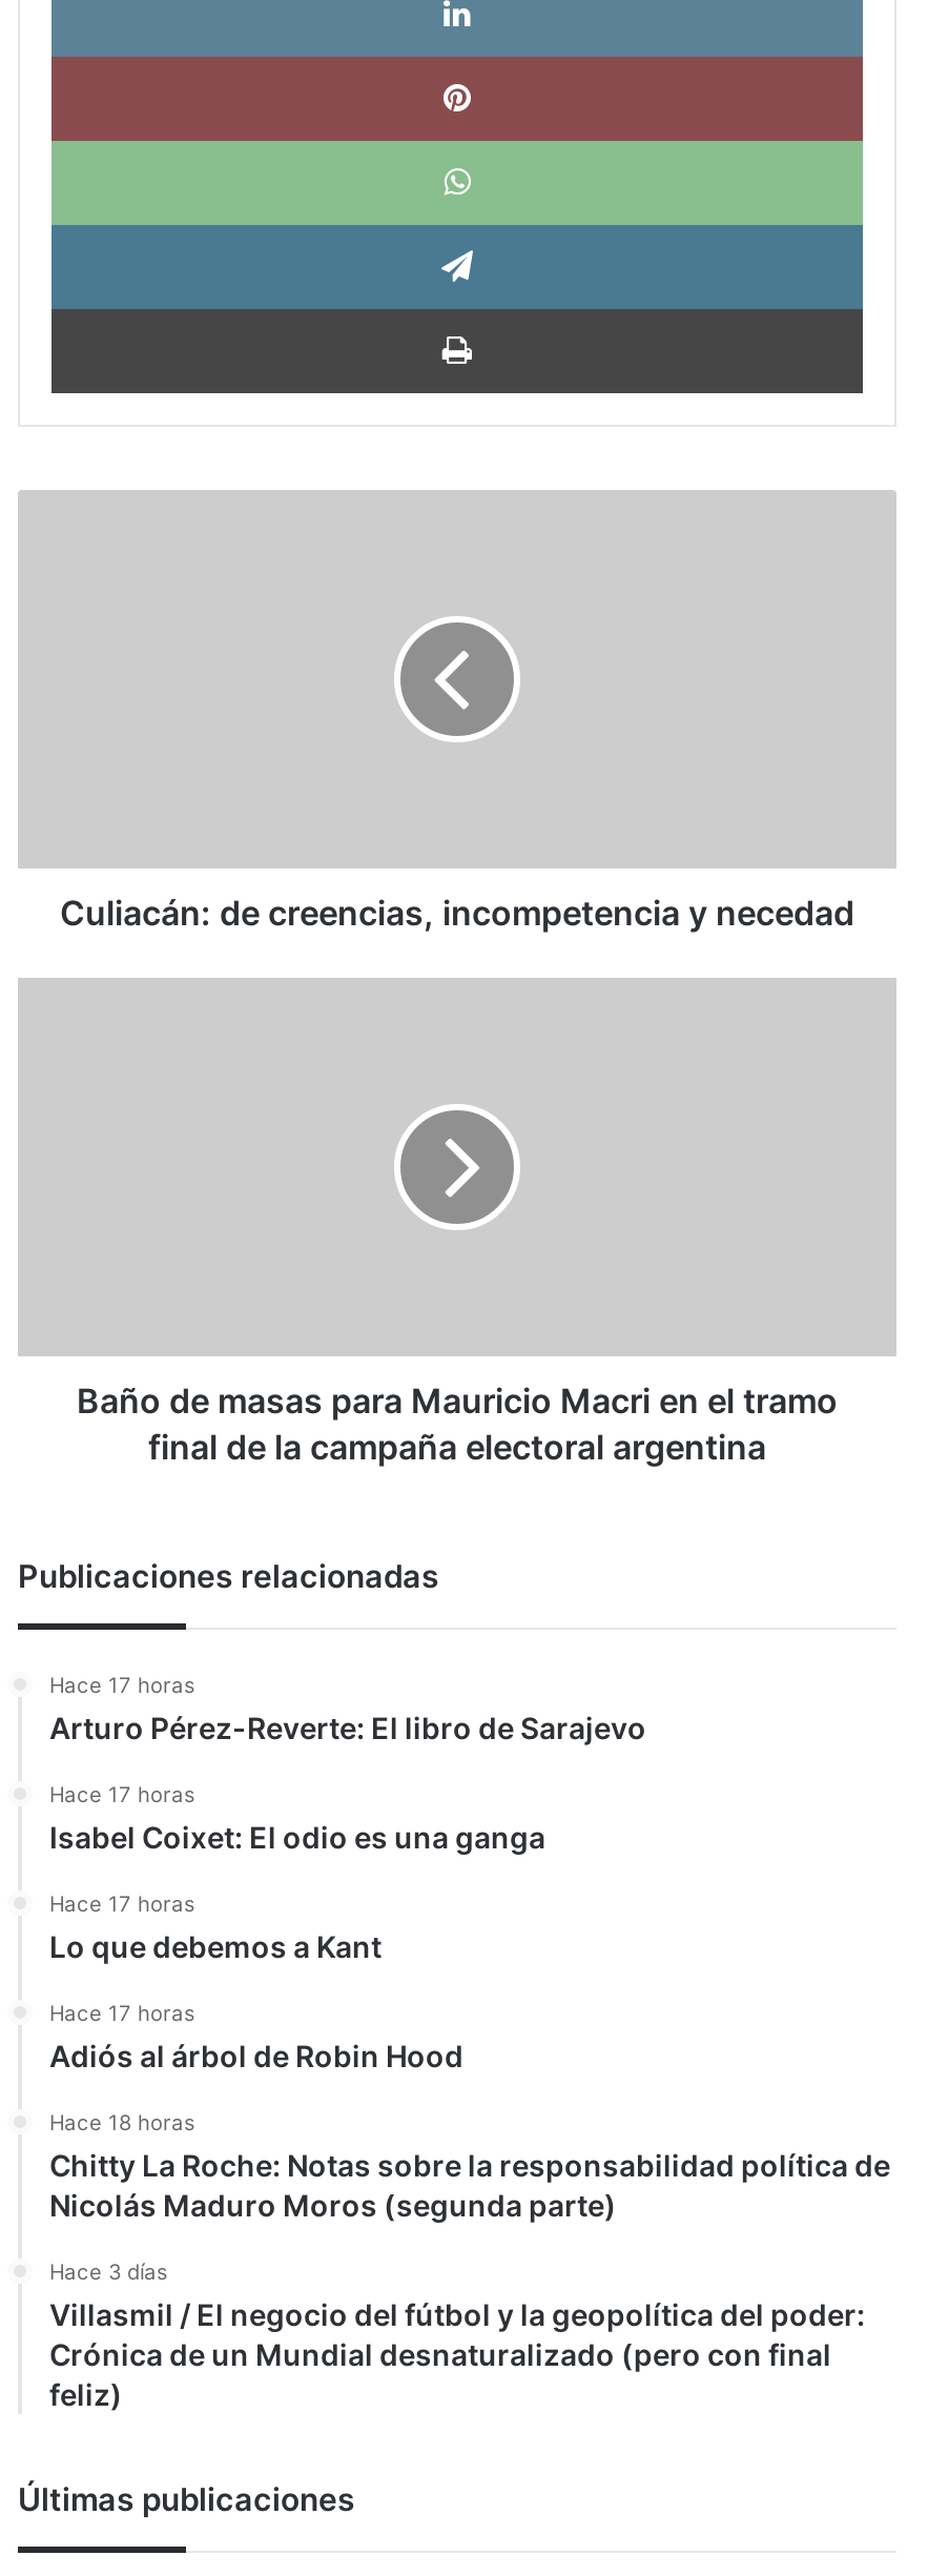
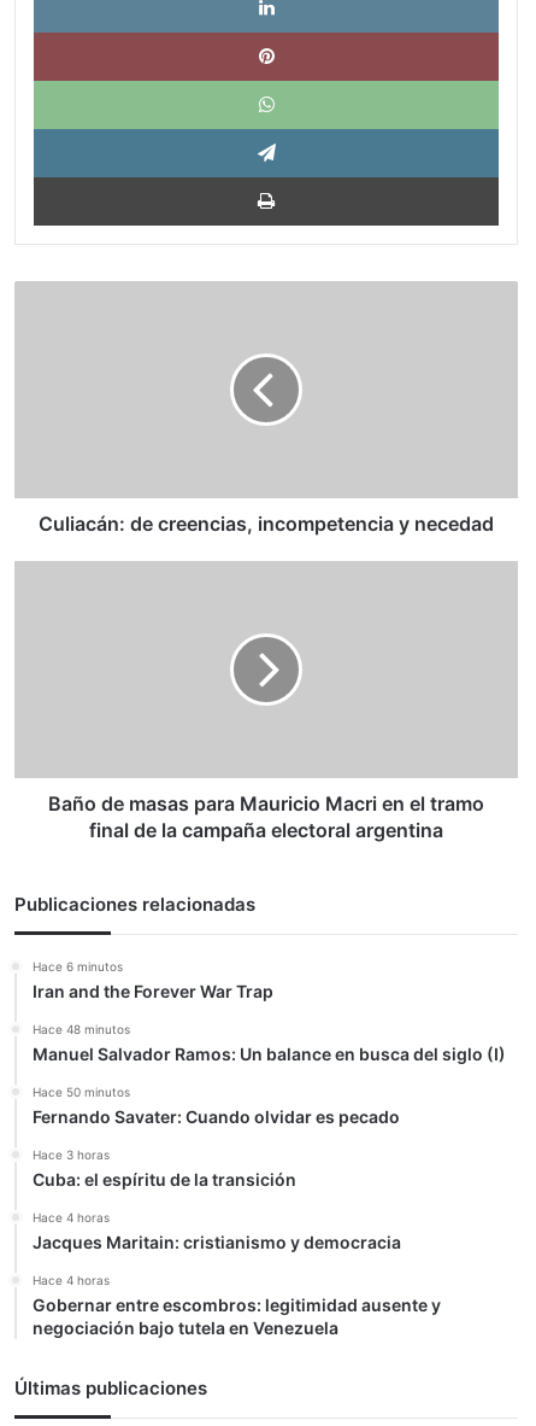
[49,1672,646,1745] Hace 17 horas | Arturo Pérez-Reverte: El libro de Sarajevo -> [33,959,273,1001] Hace 6 minutos | Iran and the Forever War Trap
[49,1781,545,1855] Hace 17 horas | Isabel Coixet: El odio es una ganga -> [33,1022,506,1064] Hace 48 minutos | Manuel Salvador Ramos: Un balance en busca del siglo (I)
[49,1890,381,1964] Hace 17 horas | Lo que debemos a Kant -> [33,1085,400,1127] Hace 50 minutos | Fernando Savater: Cuando olvidar es pecado
[49,2000,463,2073] Hace 17 horas | Adiós al árbol de Robin Hood -> [33,1147,296,1190] Hace 3 horas | Cuba: el espíritu de la transición
[49,2109,890,2223] Hace 18 horas | Chitty La Roche: Notas sobre la responsabilidad política de | Nicolás Maduro Moros (segunda parte) -> [33,1210,401,1252] Hace 4 horas | Jacques Maritain: cristianismo y democracia
[49,2258,865,2412] Hace 3 días | Villasmil / El negocio del fútbol y la geopolítica del poder: | Crónica de un Mundial desnaturalizado (pero con final | feliz) -> [33,1273,441,1338] Hace 4 horas | Gobernar entre escombros: legitimidad ausente y | negociación bajo tutela en Venezuela

